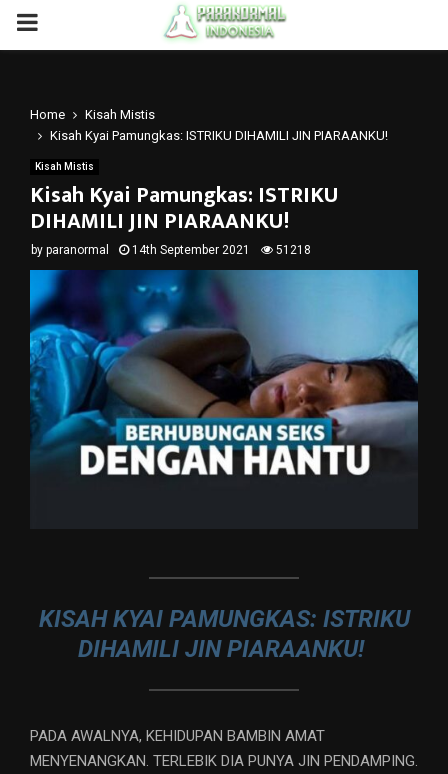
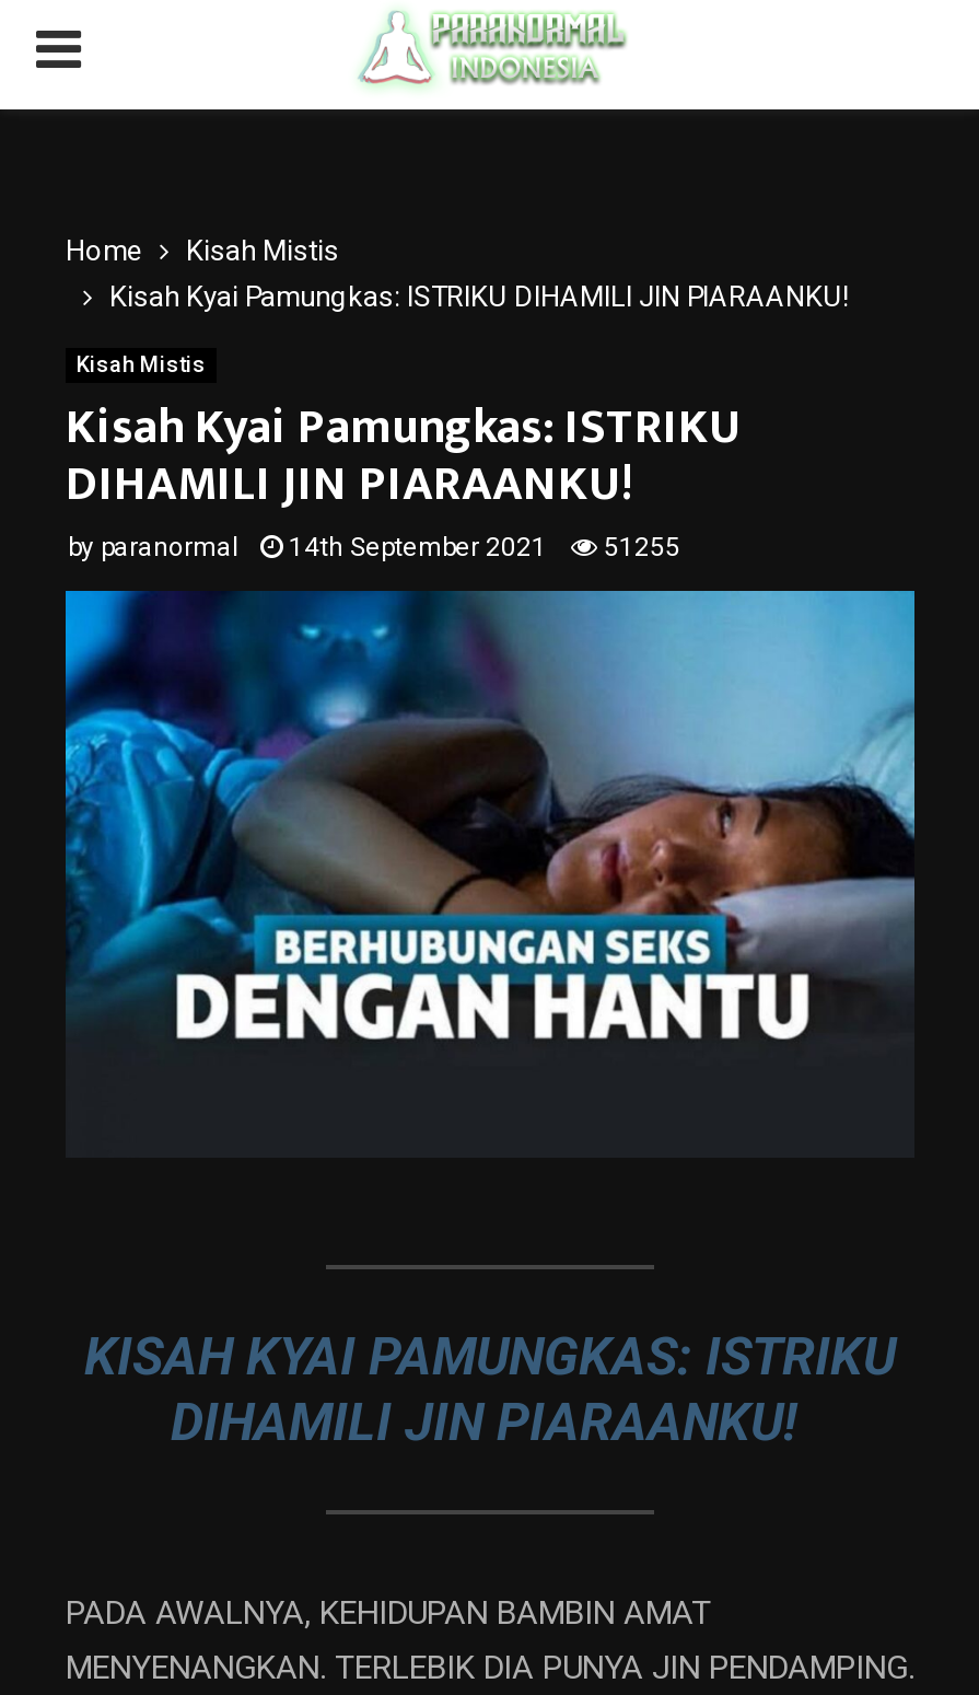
[31,243,311,257] by paranormal 14th September 2021 51218 -> [68,532,680,562] by paranormal 14th September 2021 51255

